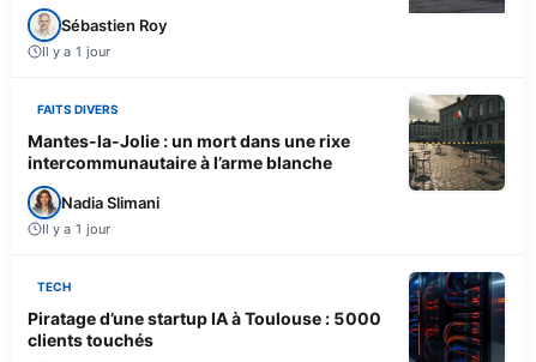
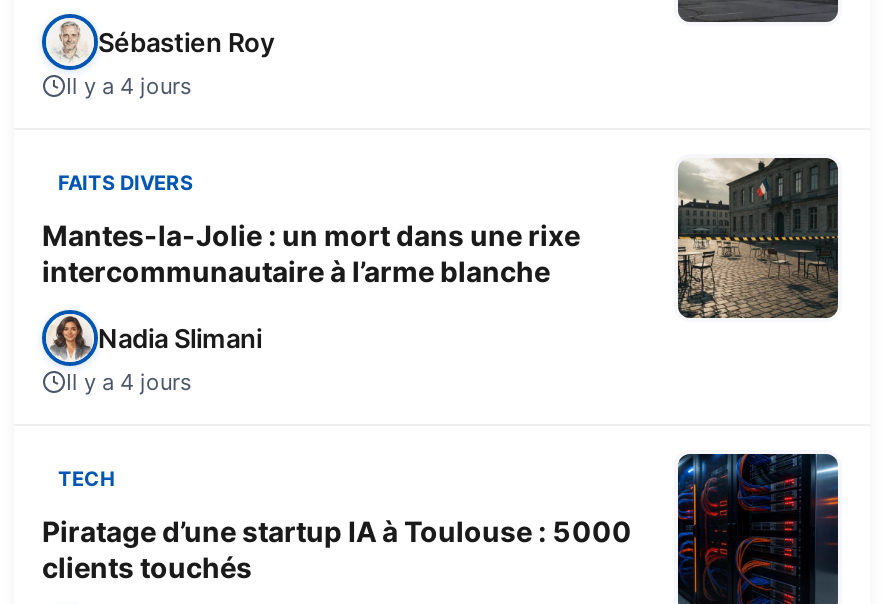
[42,43,110,59] Il y a 1 jour -> [66,71,192,99] Il y a 4 jours
[42,220,110,237] Il y a 1 jour -> [66,367,192,395] Il y a 4 jours

